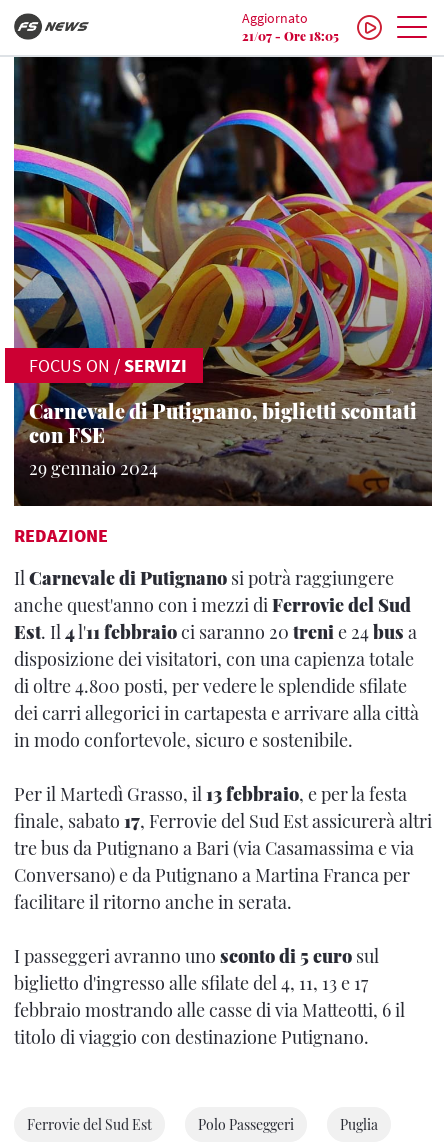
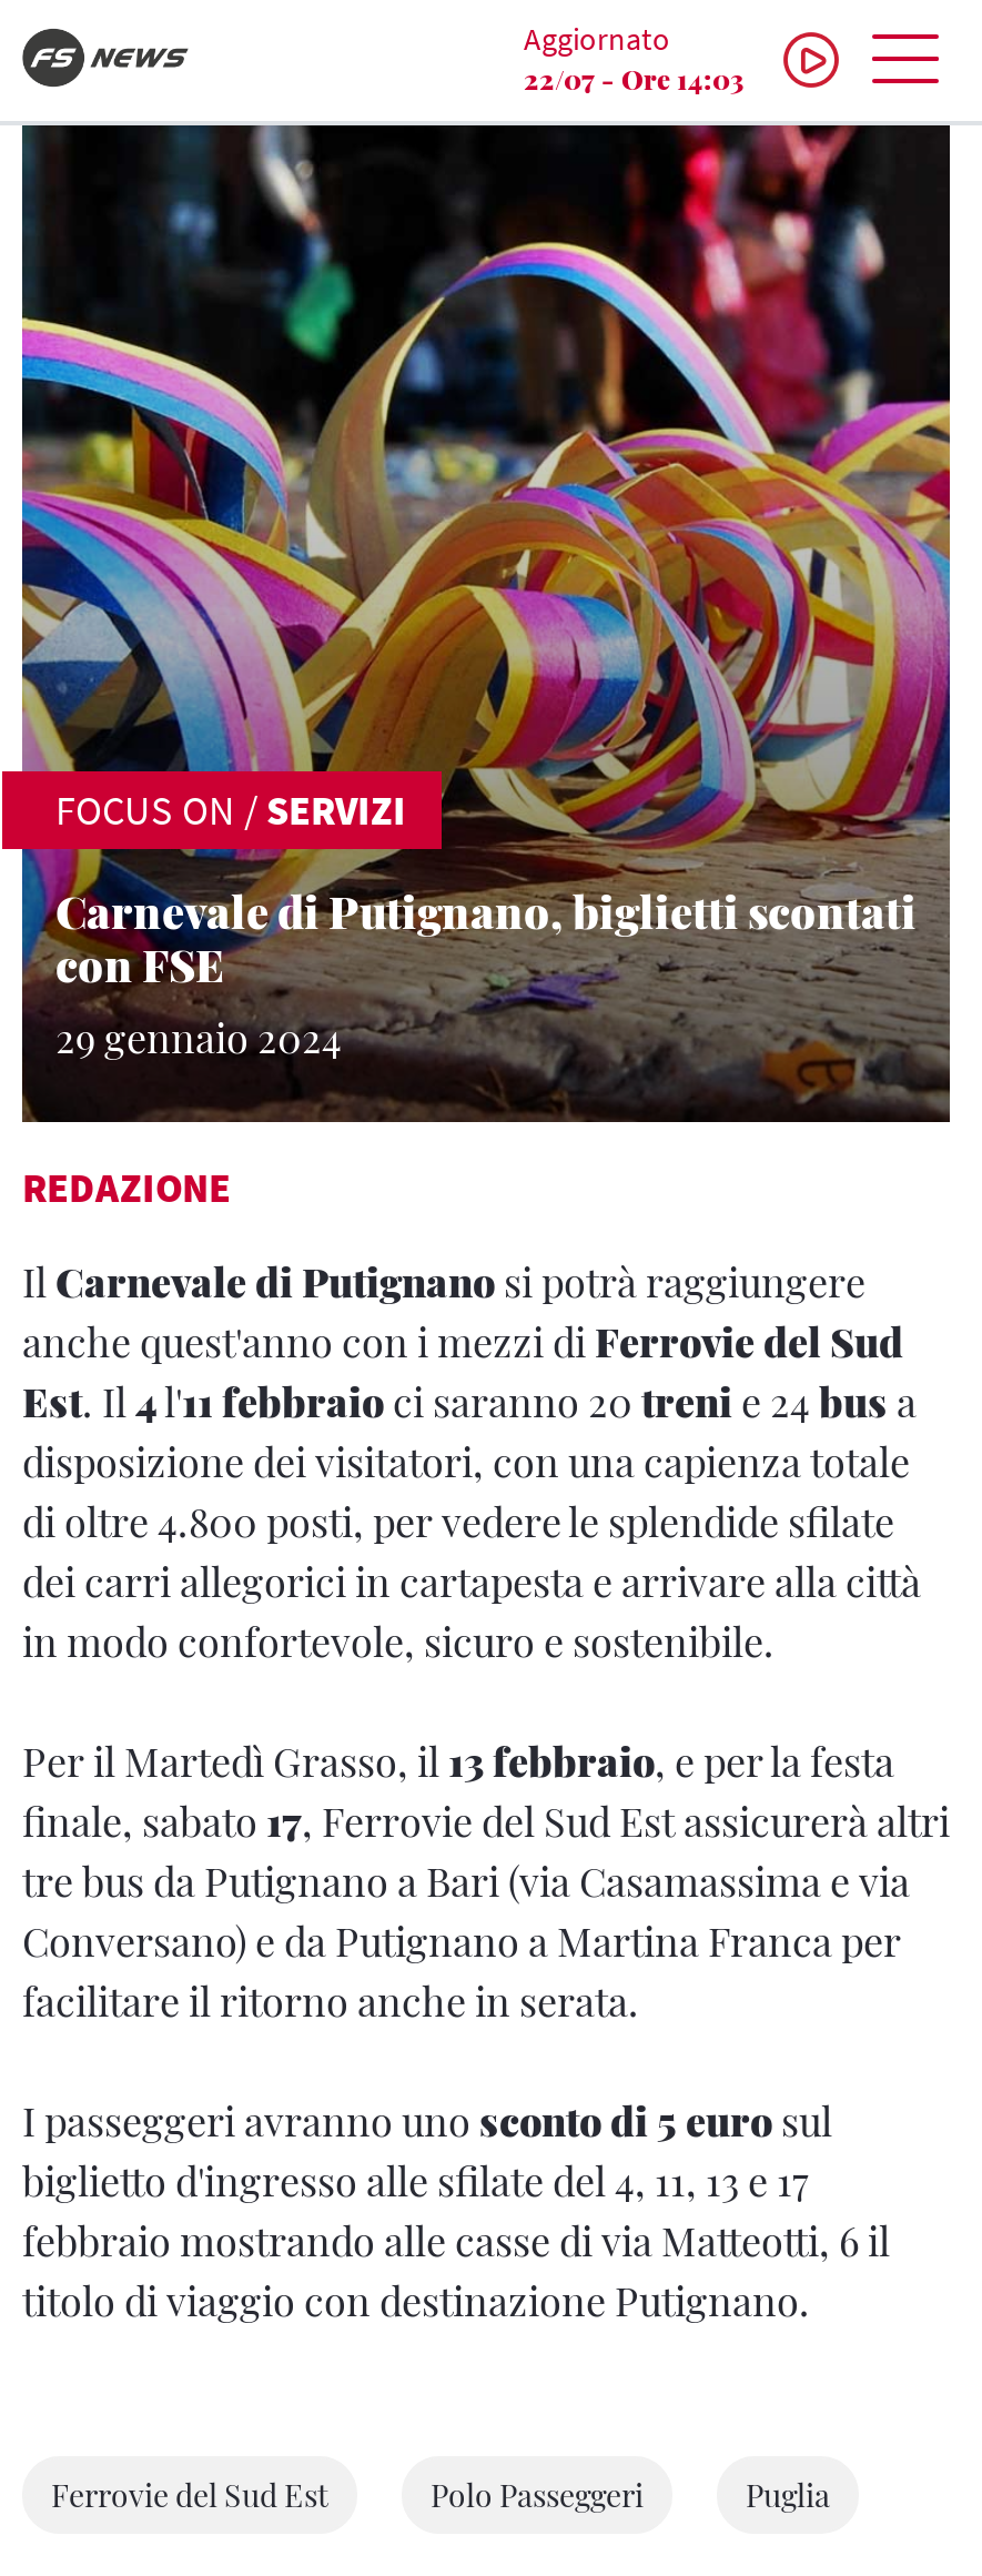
[242,27,339,43] 21/07 - Ore 18:05 -> [524,60,743,95] 22/07 - Ore 14:03

